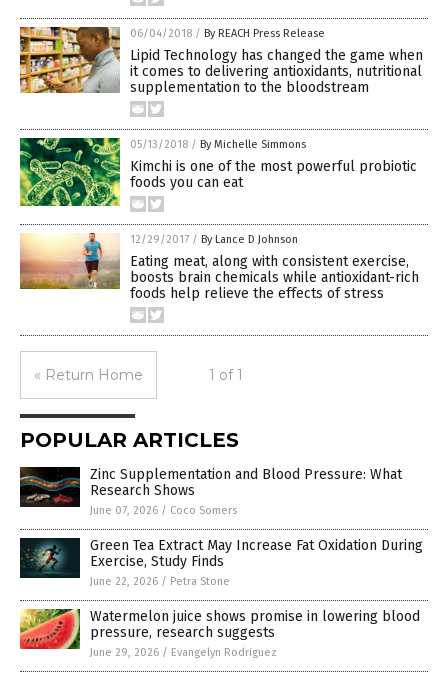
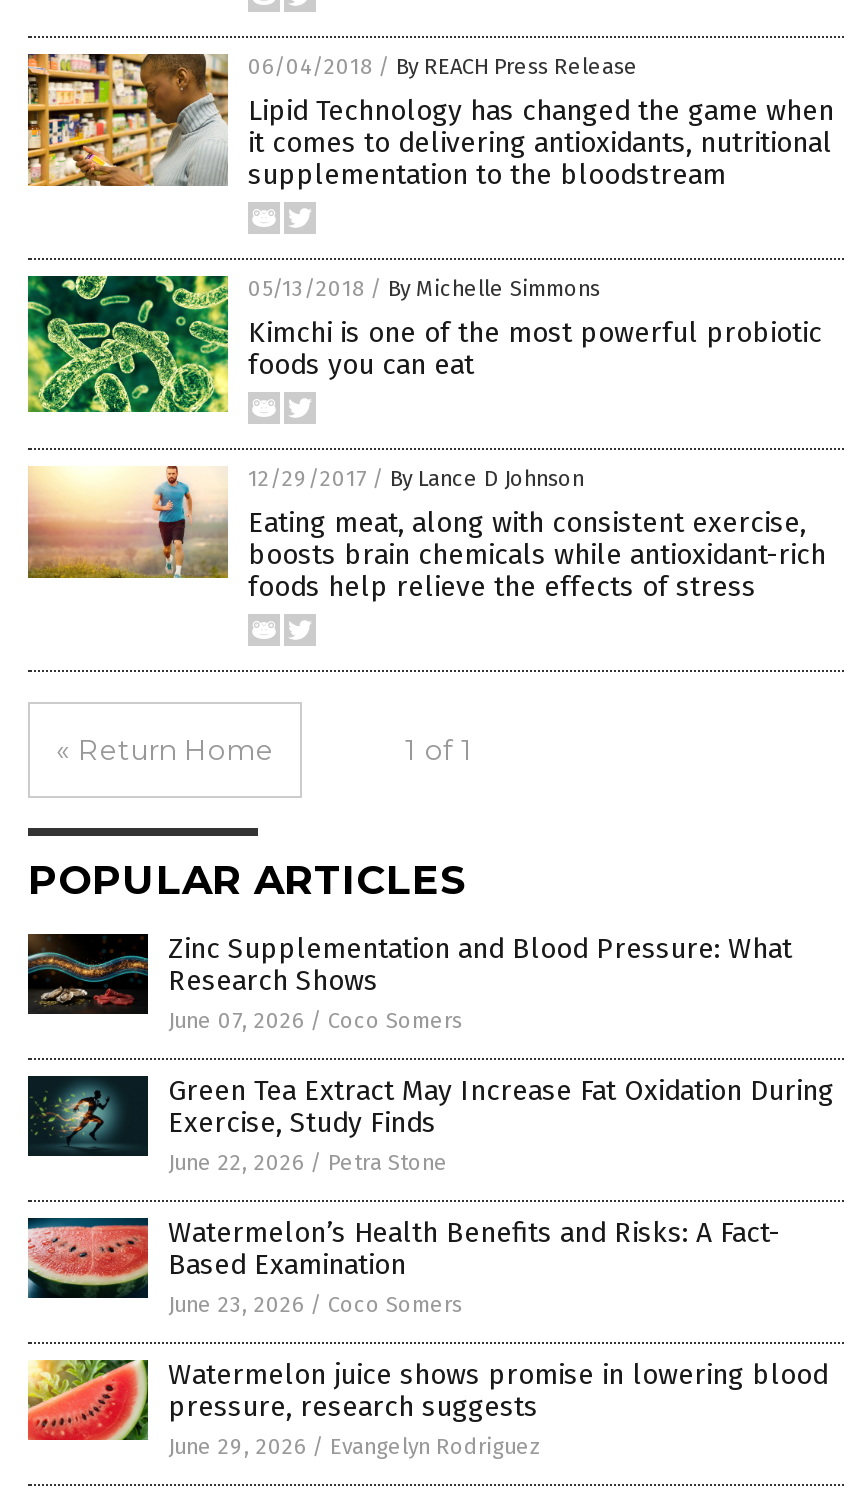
none -> [26,1216,780,1318] [image] | Watermelon’s Health Benefits and Risks: A Fact- | Based Examination | June 23, 2026 / Coco Somers

